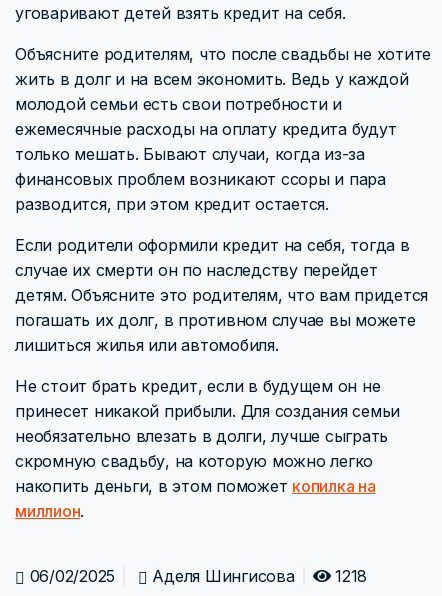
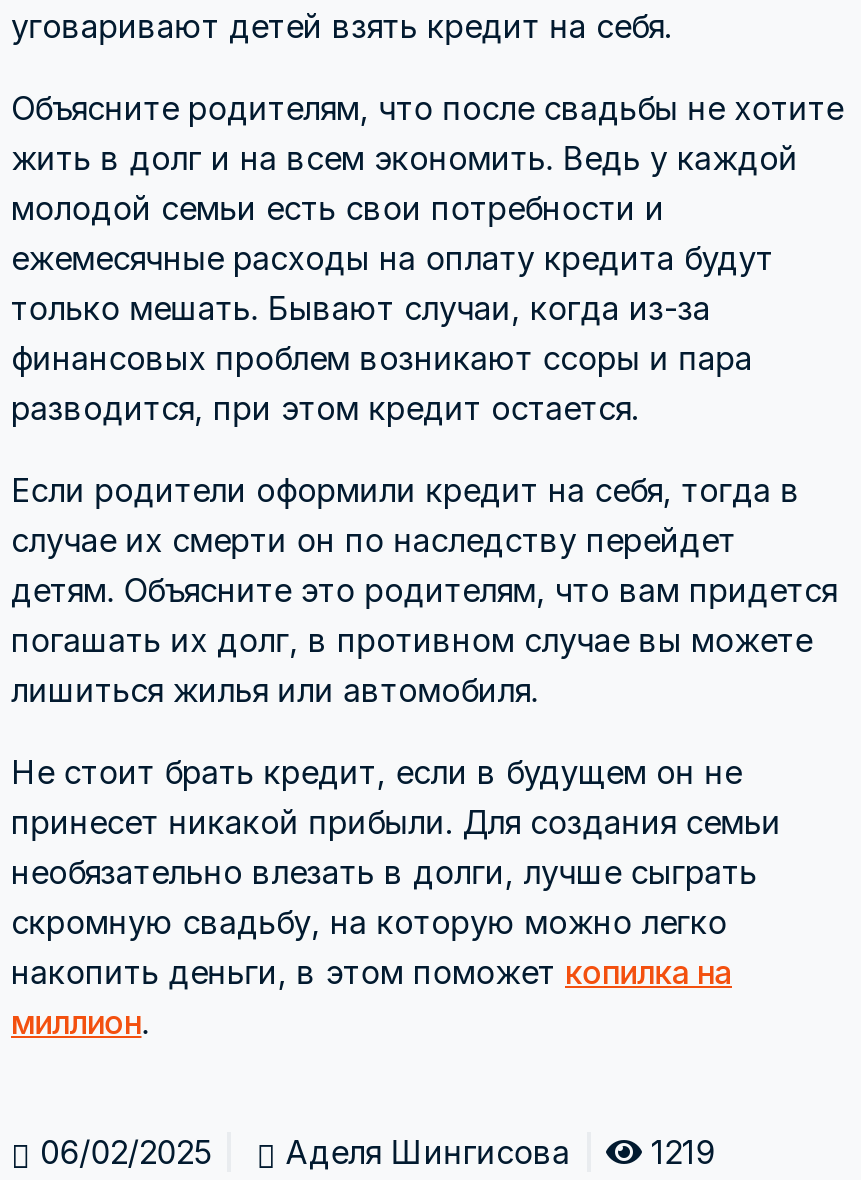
[25,566,367,586] 06/02/2025 Аделя Шингисова 1218 -> [31,1131,715,1171] 06/02/2025 Аделя Шингисова 1219

